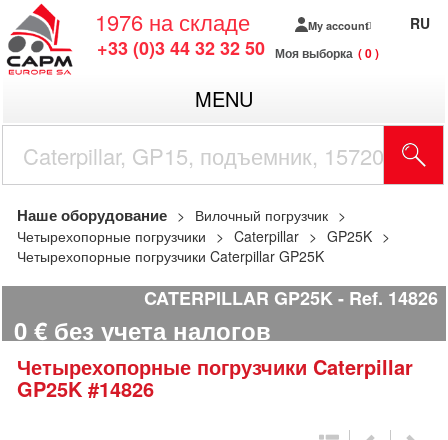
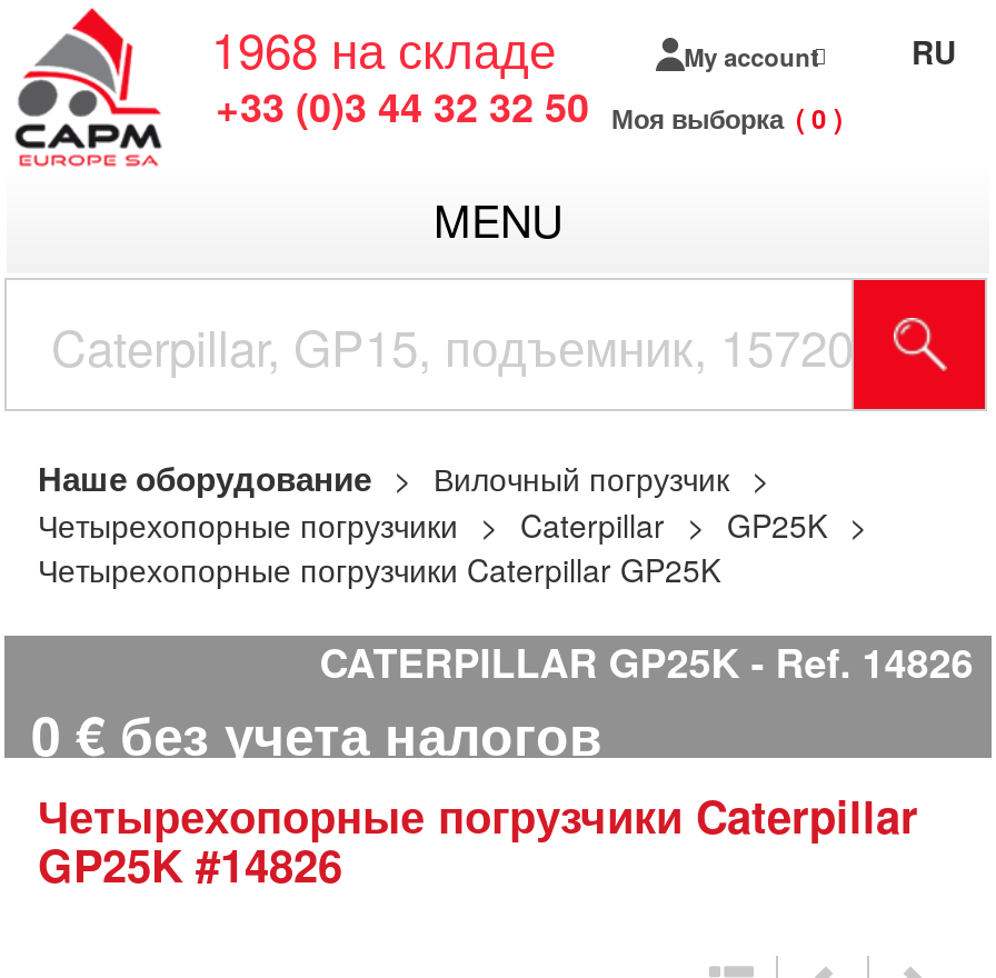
[95,6,250,37] 1976 на складе -> [211,13,556,82] 1968 на складе

